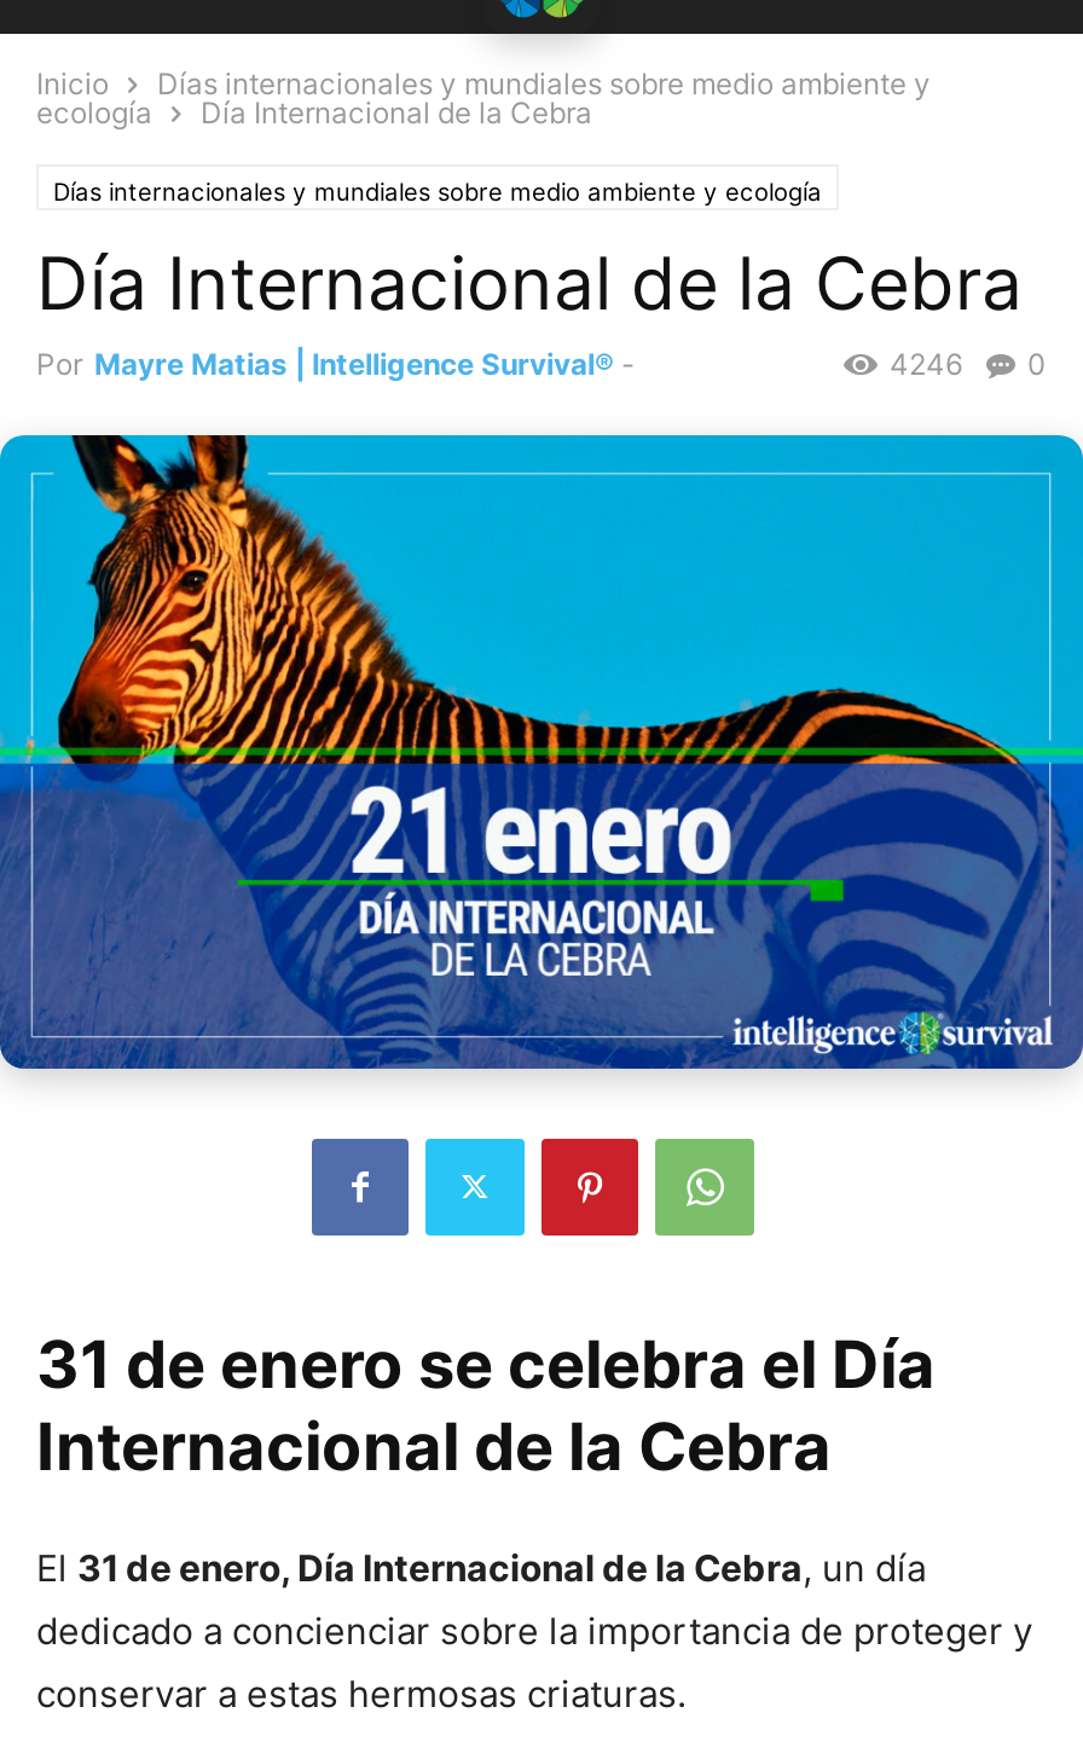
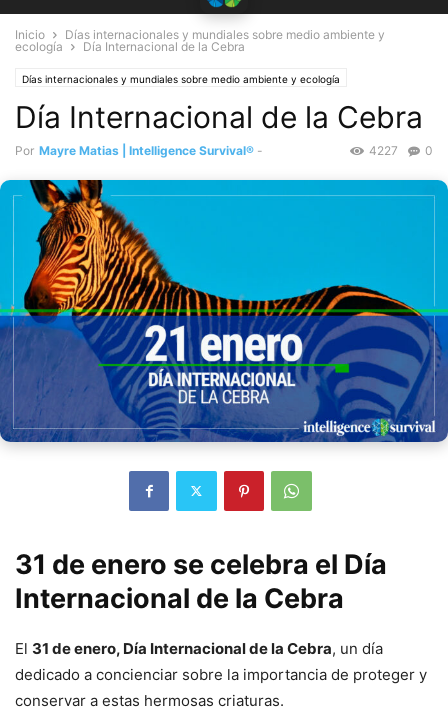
[890,346,1047,382] 4246 0 -> [369,143,433,158] 4227 0

